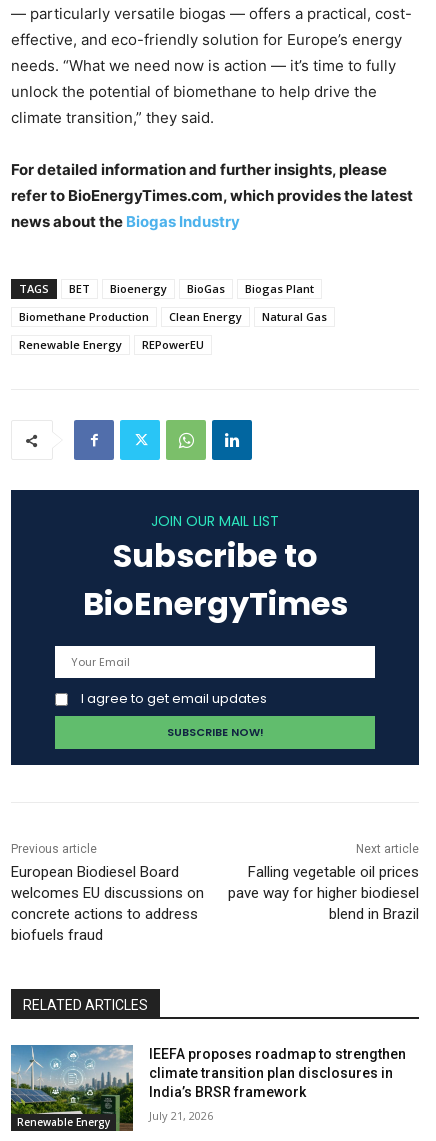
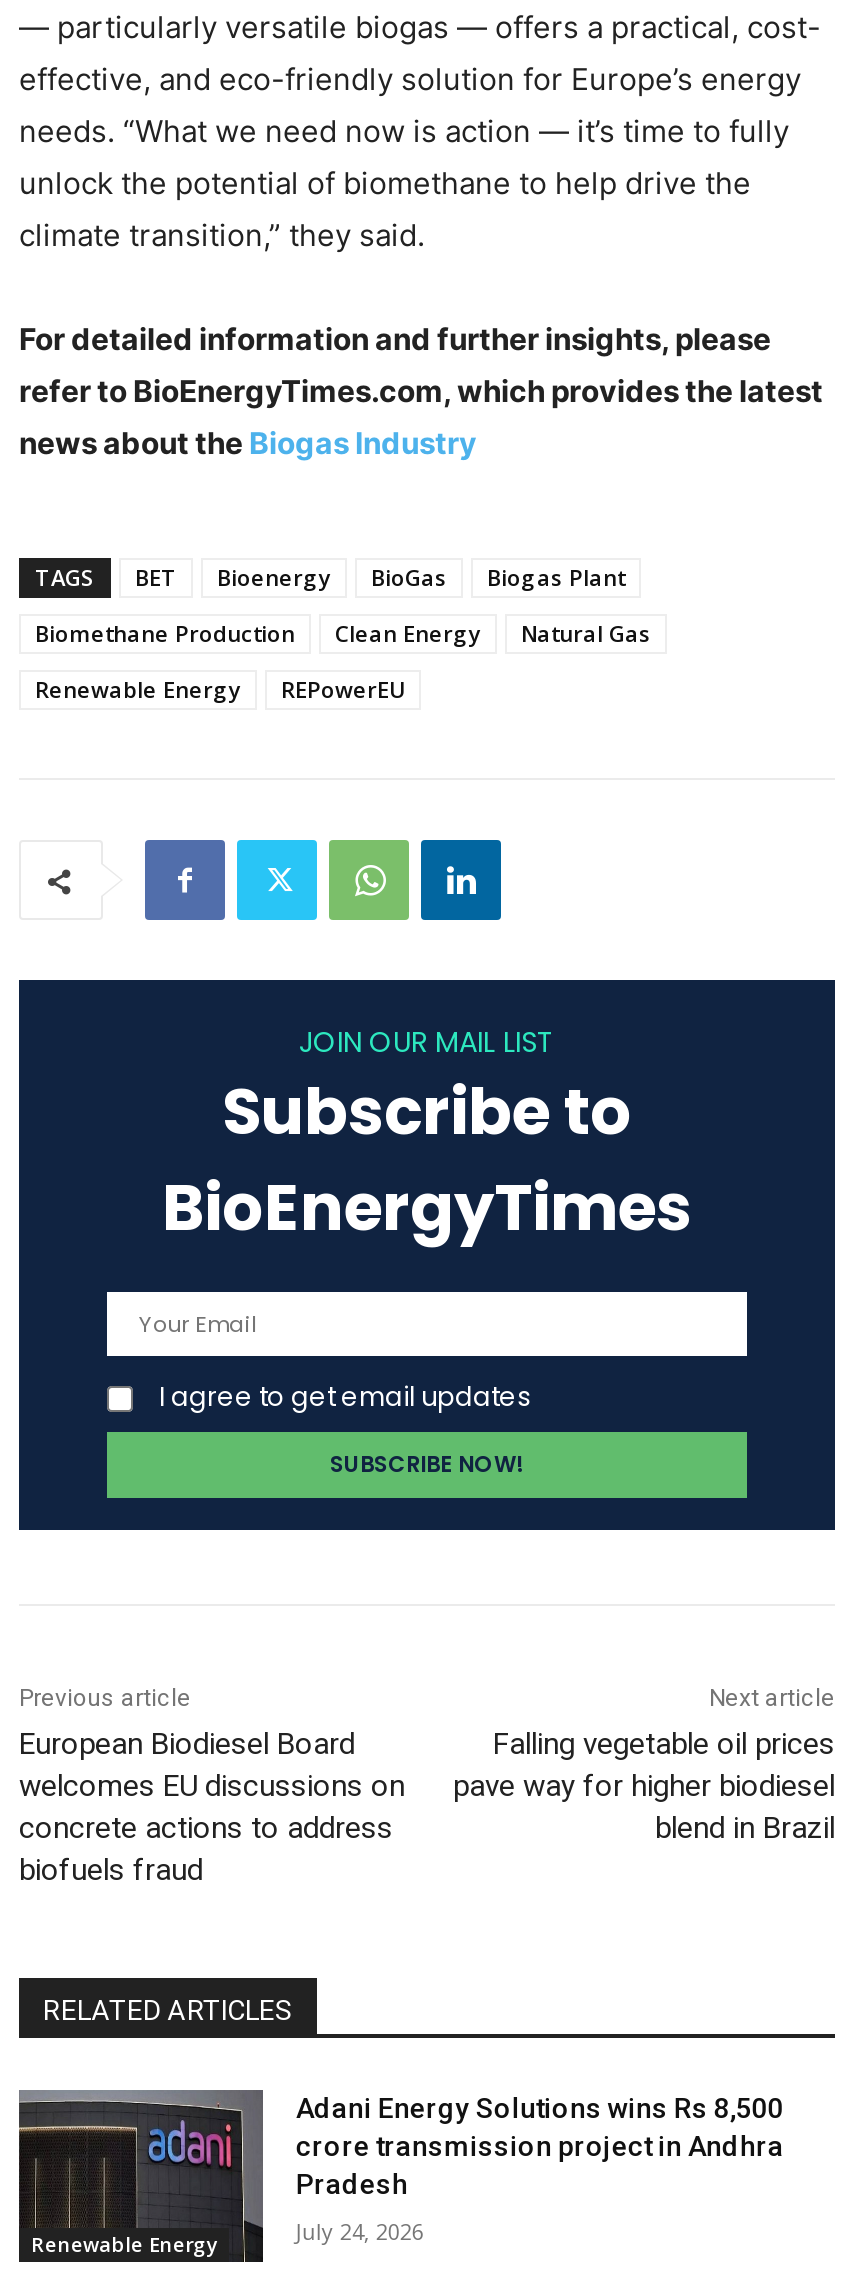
[10,1045,406,1131] [image] | IEEFA proposes roadmap to strengthen | climate transition plan disclosures in | India’s BRSR framework -> [17,2090,784,2262] [image] | Adani Energy Solutions wins Rs 8,500 | crore transmission project in Andhra | Pradesh
[149,1108,213,1123] July 21, 2026 -> [296,2216,424,2246] July 24, 2026

